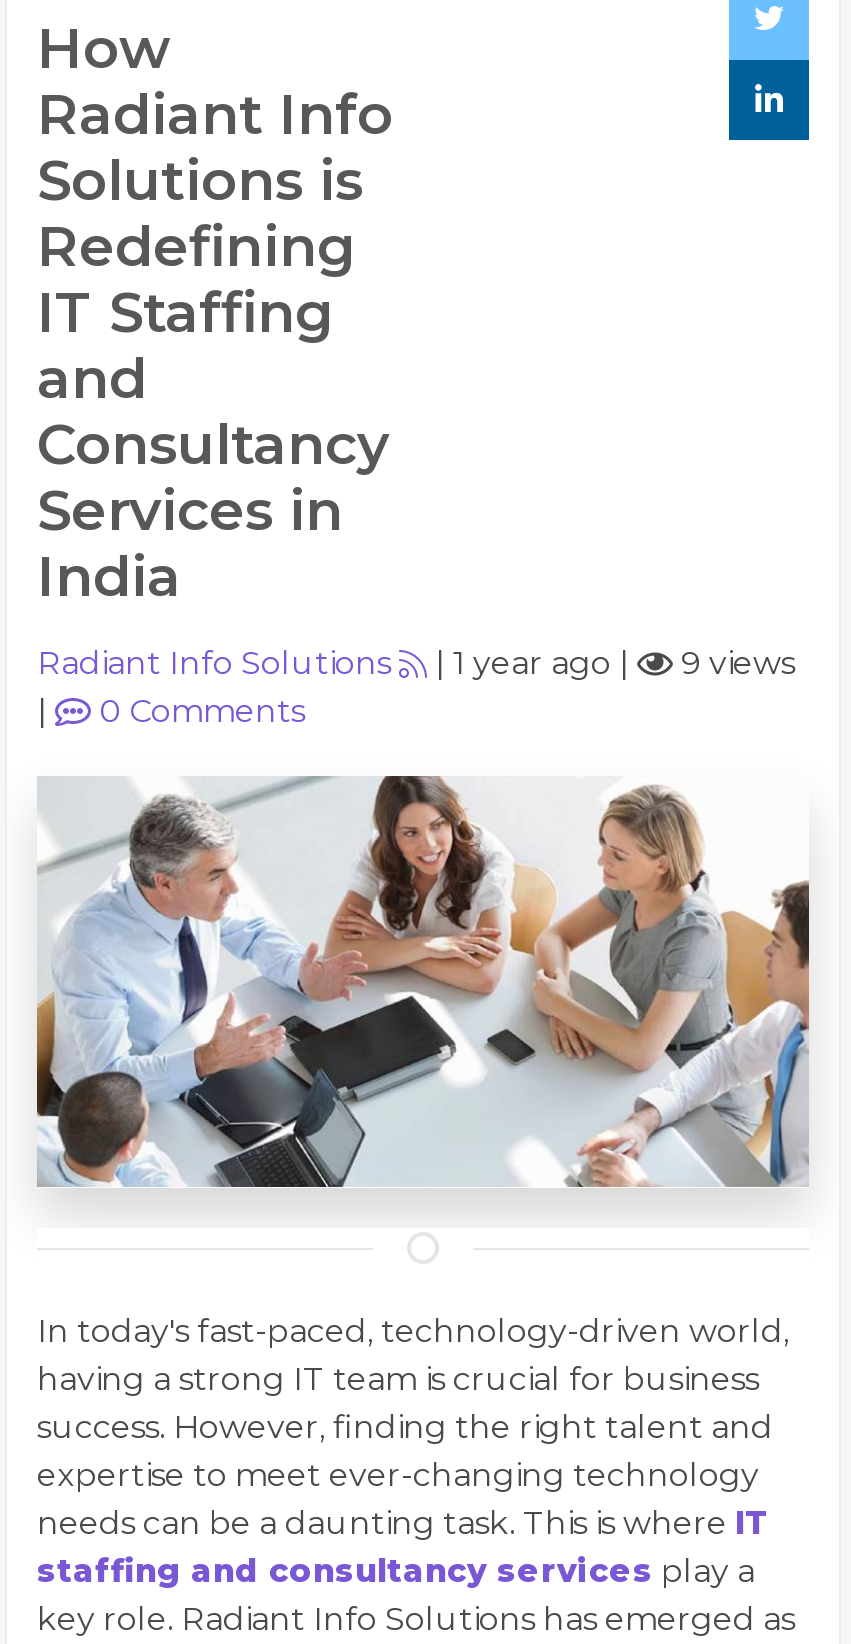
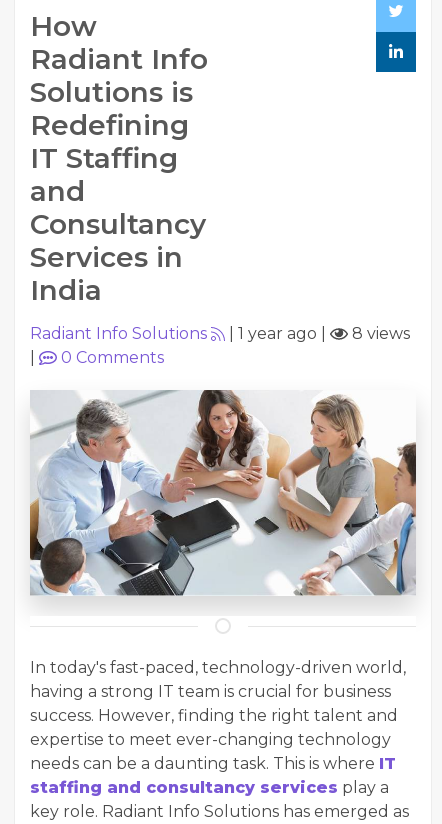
[673,644,795,682] 9 views -> [348,324,410,343] 8 views

